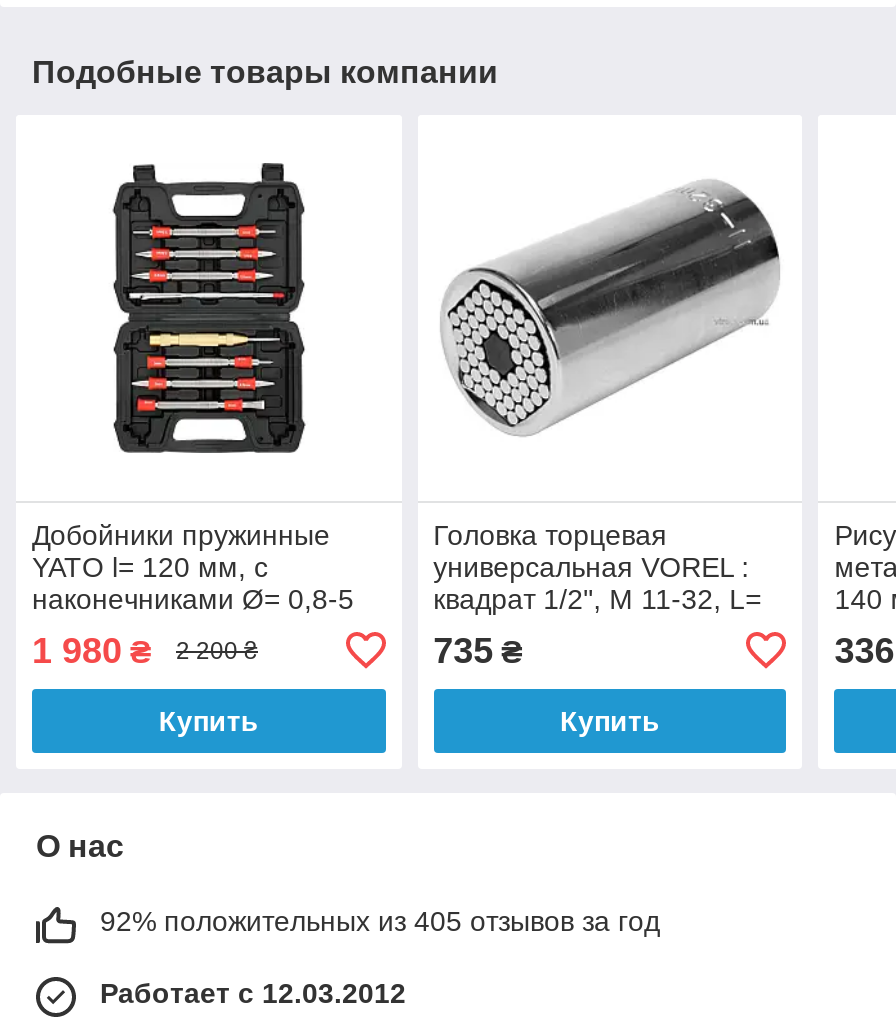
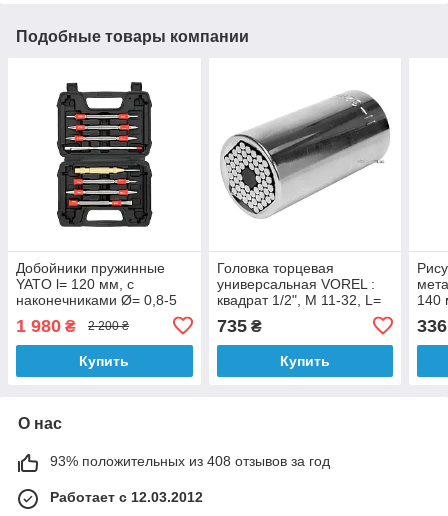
[100,905,660,937] 92% положительных из 405 отзывов за год -> [50,453,330,469] 93% положительных из 408 отзывов за год

